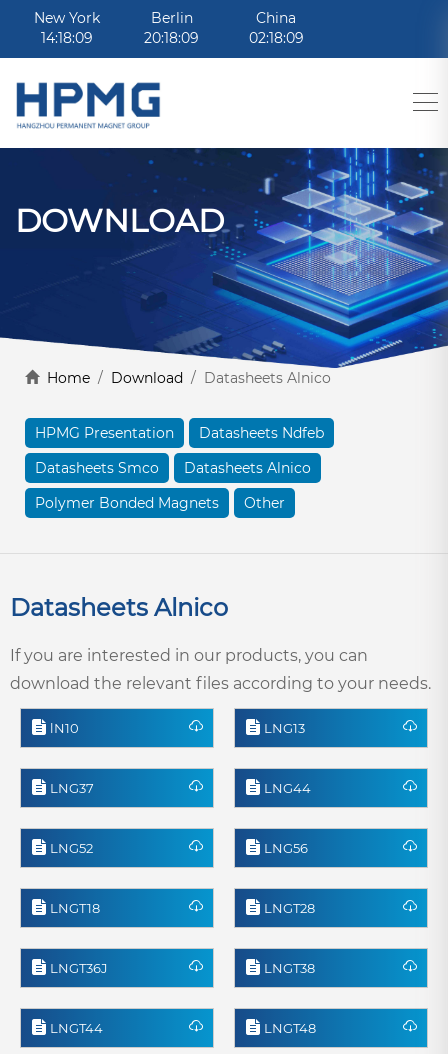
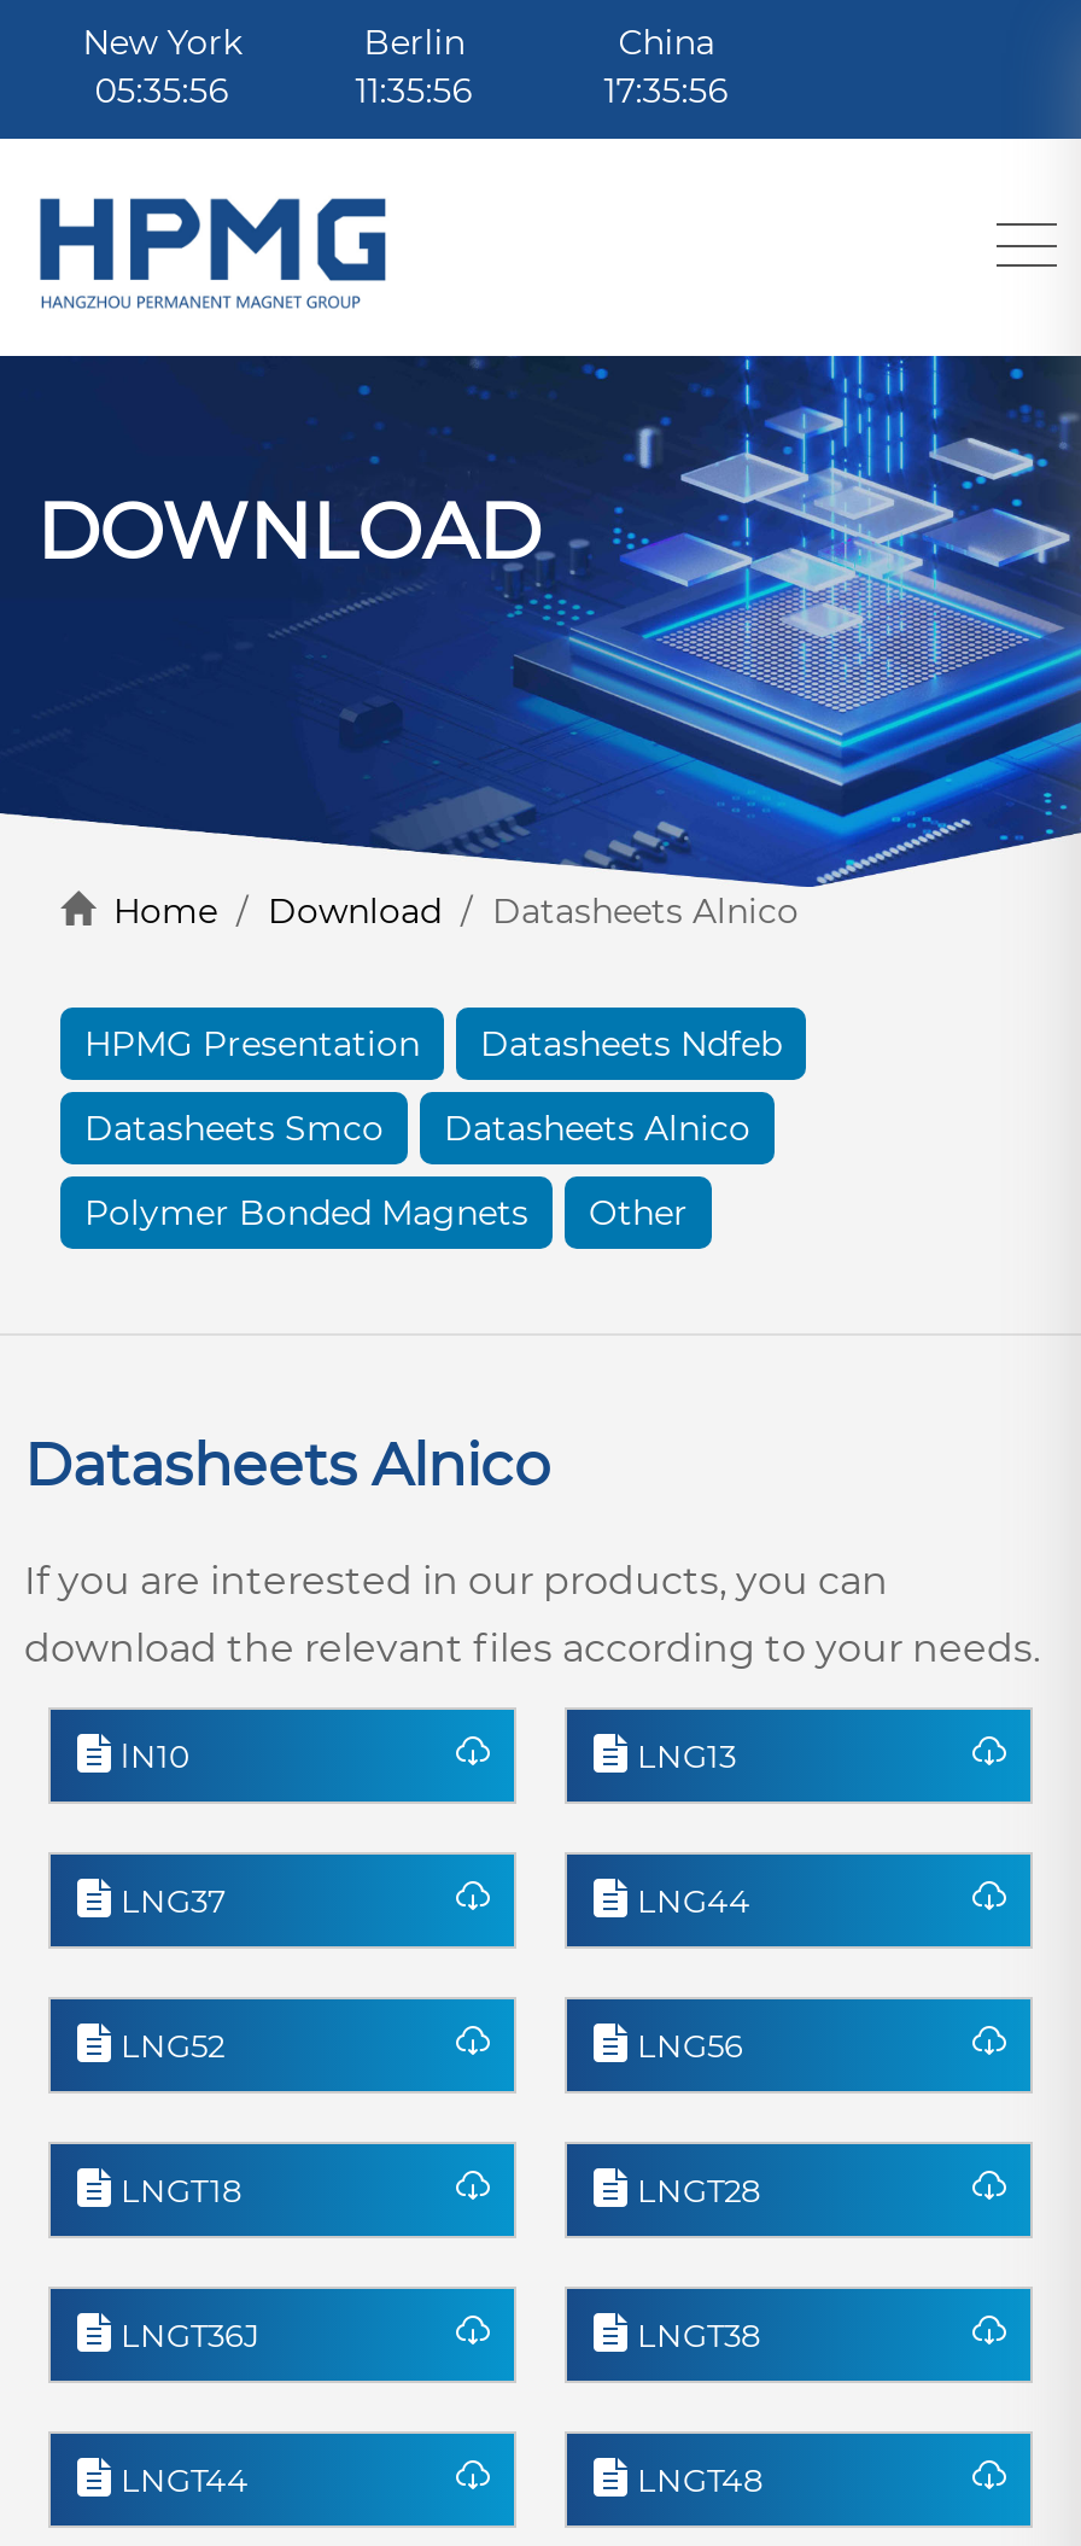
[41,29,93,47] 14:18:09 -> [95,69,230,112] 05:35:56
[144,29,199,47] 20:18:09 -> [355,69,473,112] 11:35:56
[249,29,304,47] 02:18:09 -> [604,69,729,112] 17:35:56

